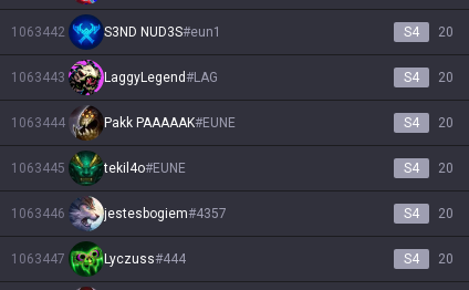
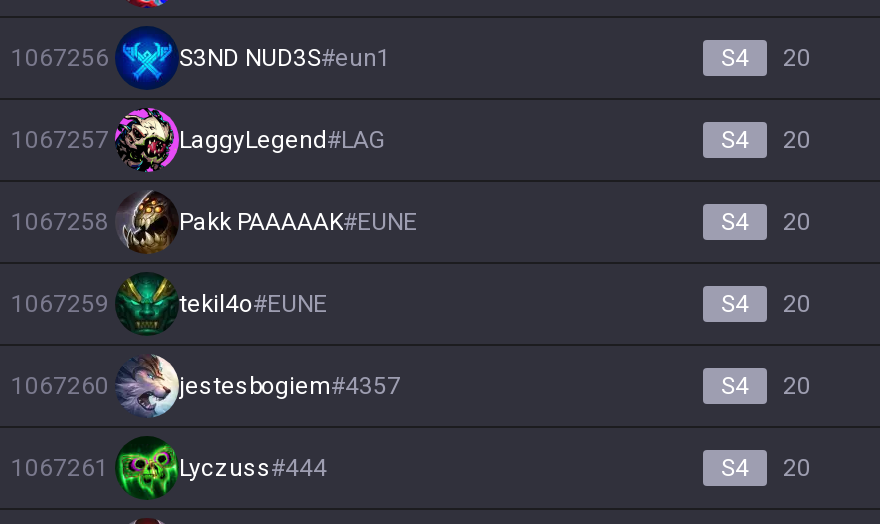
[11,24,65,40] 1063442 -> [11,44,109,72] 1067256
[11,70,65,85] 1063443 -> [11,126,109,154] 1067257
[11,115,65,131] 1063444 -> [11,208,109,236] 1067258
[11,160,65,176] 1063445 -> [11,290,109,318] 1067259
[11,206,65,221] 1063446 -> [11,372,109,400] 1067260
[11,251,65,267] 1063447 -> [11,454,109,482] 1067261

